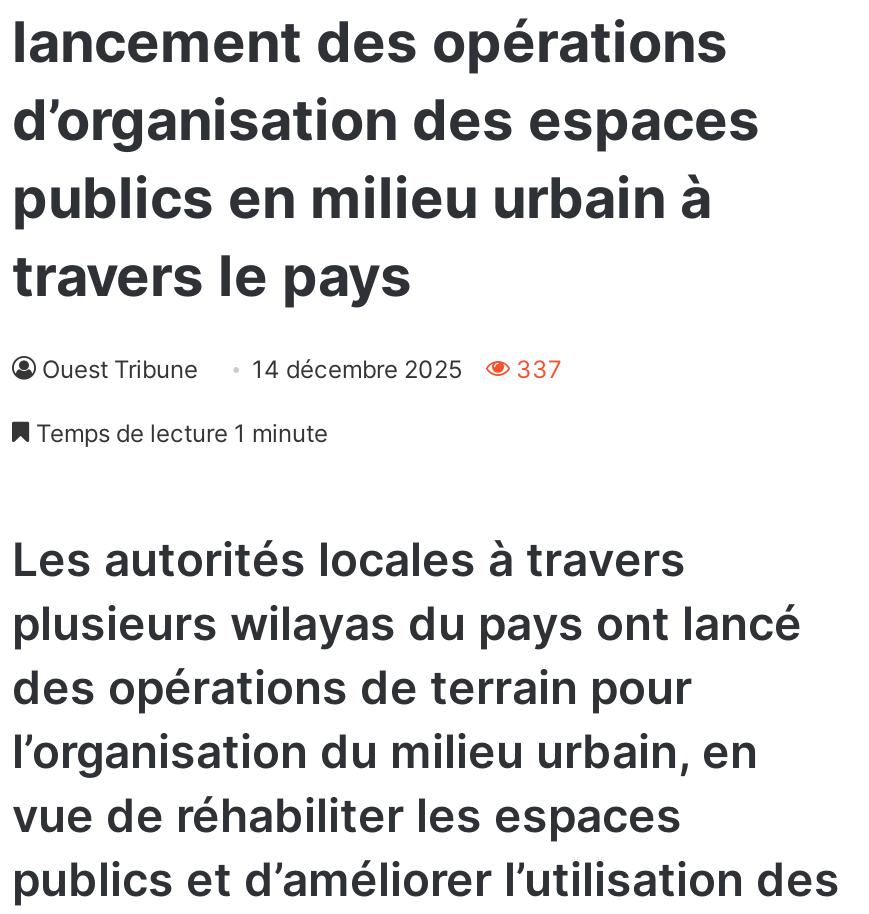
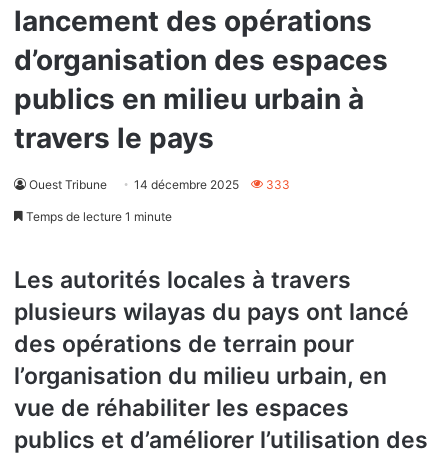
[42,354,562,384] Ouest Tribune 14 décembre 2025 337 -> [29,177,290,192] Ouest Tribune 14 décembre 2025 333

